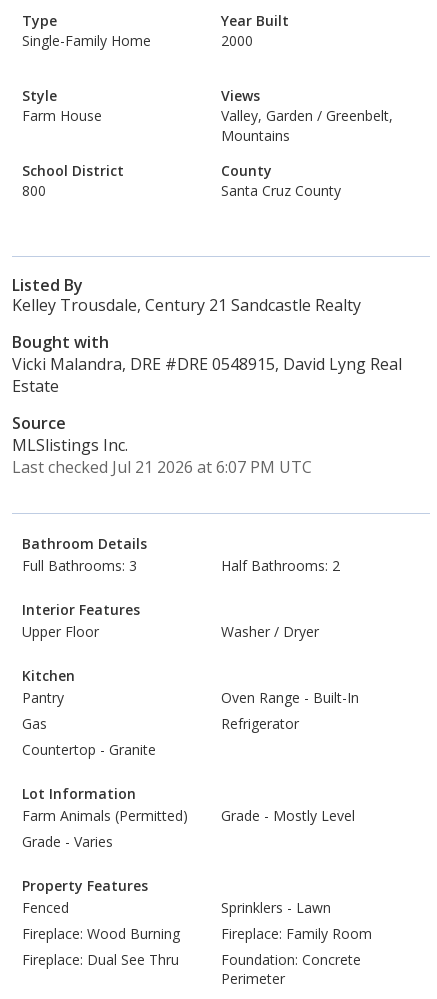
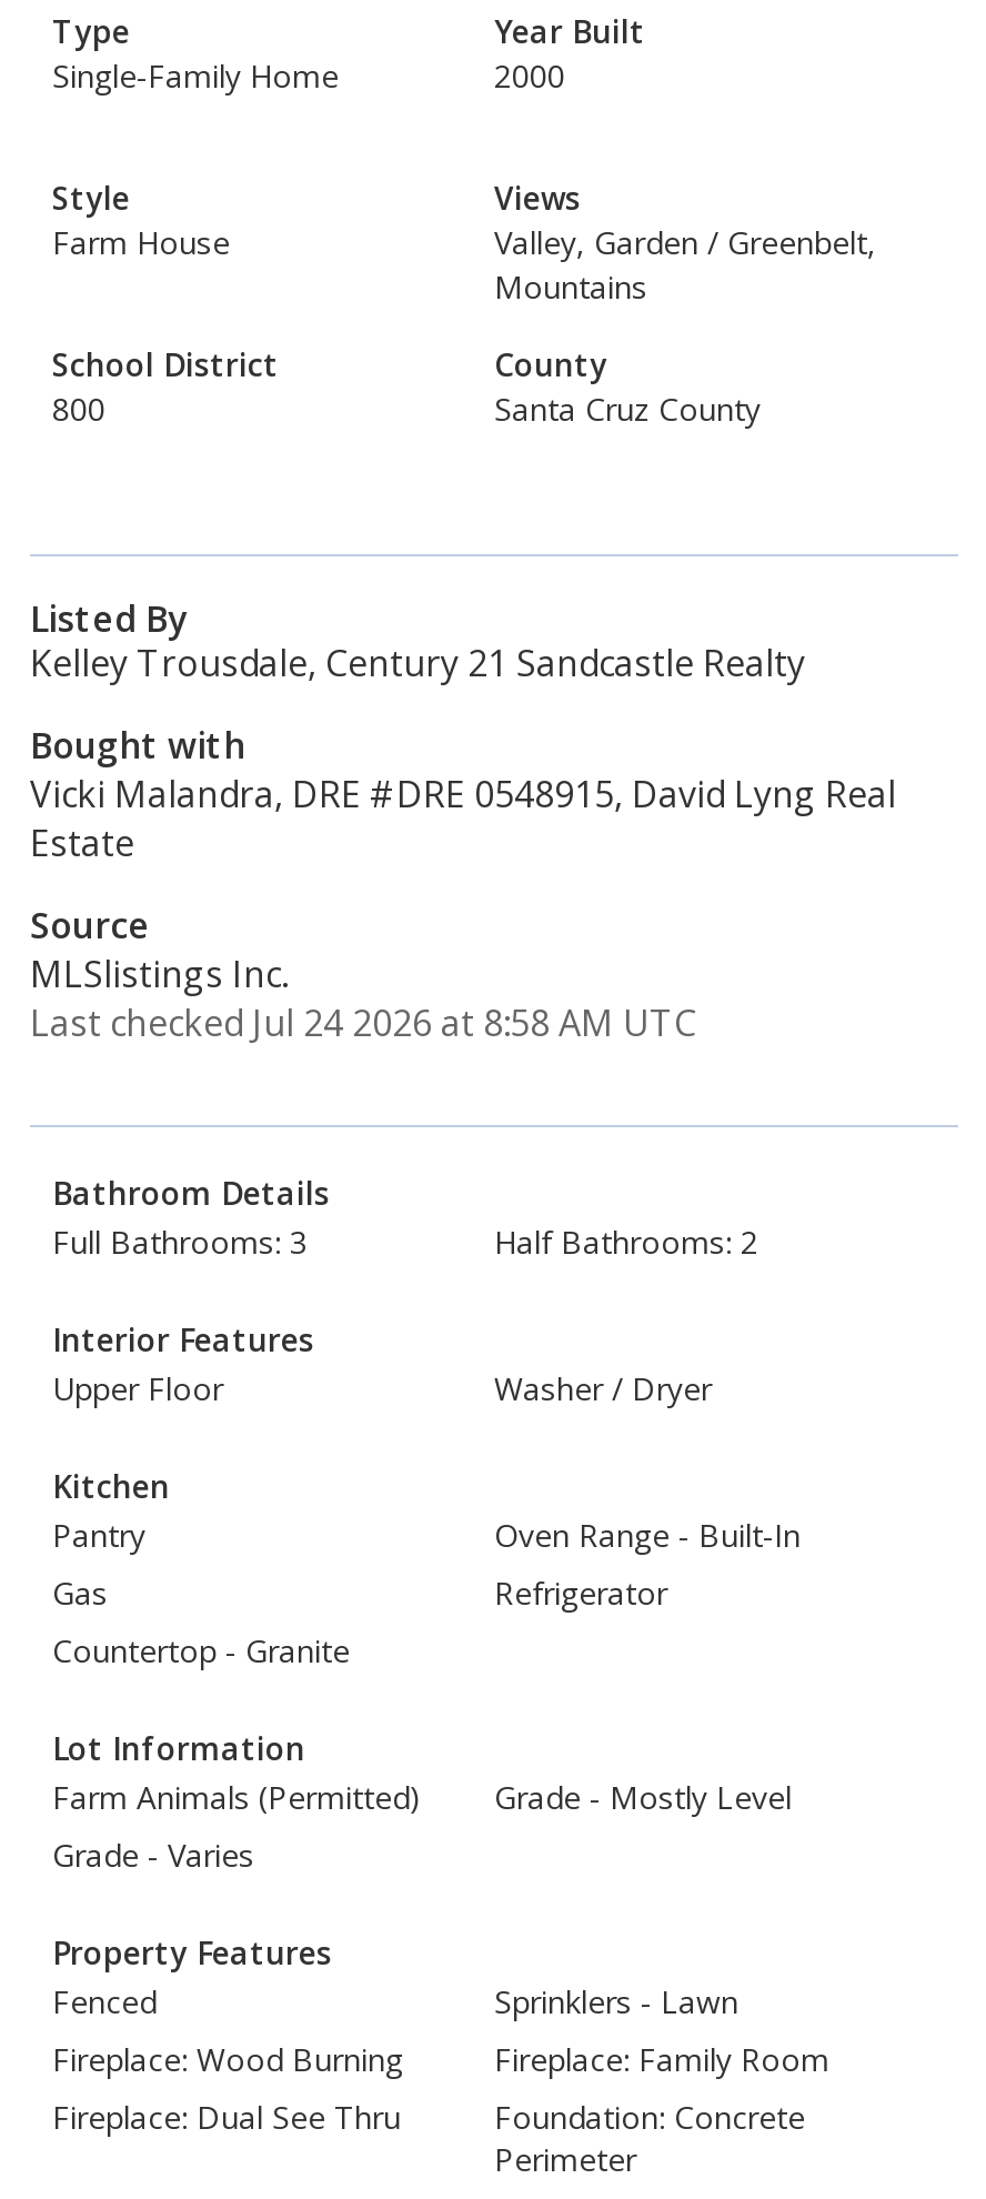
[12,456,312,478] Last checked Jul 21 2026 at 6:07 PM UTC -> [30,998,696,1047] Last checked Jul 24 2026 at 8:58 AM UTC

